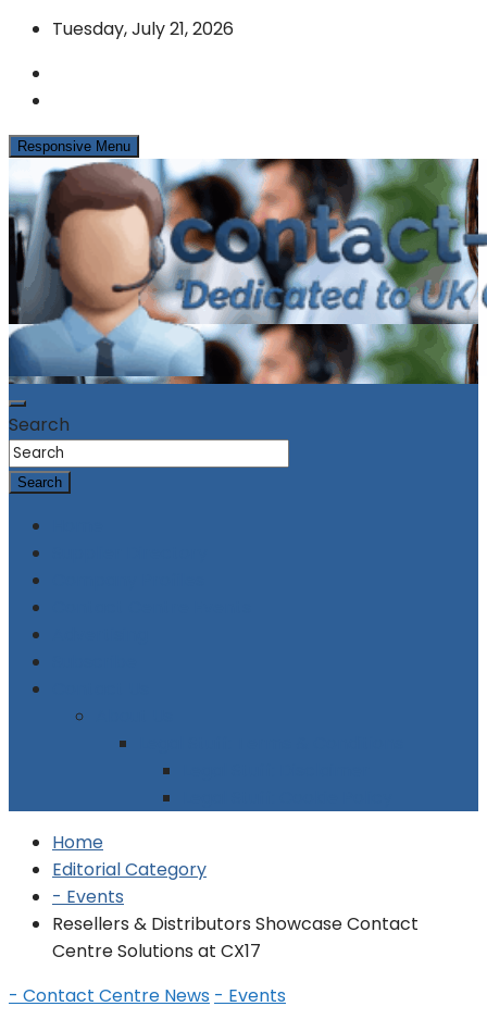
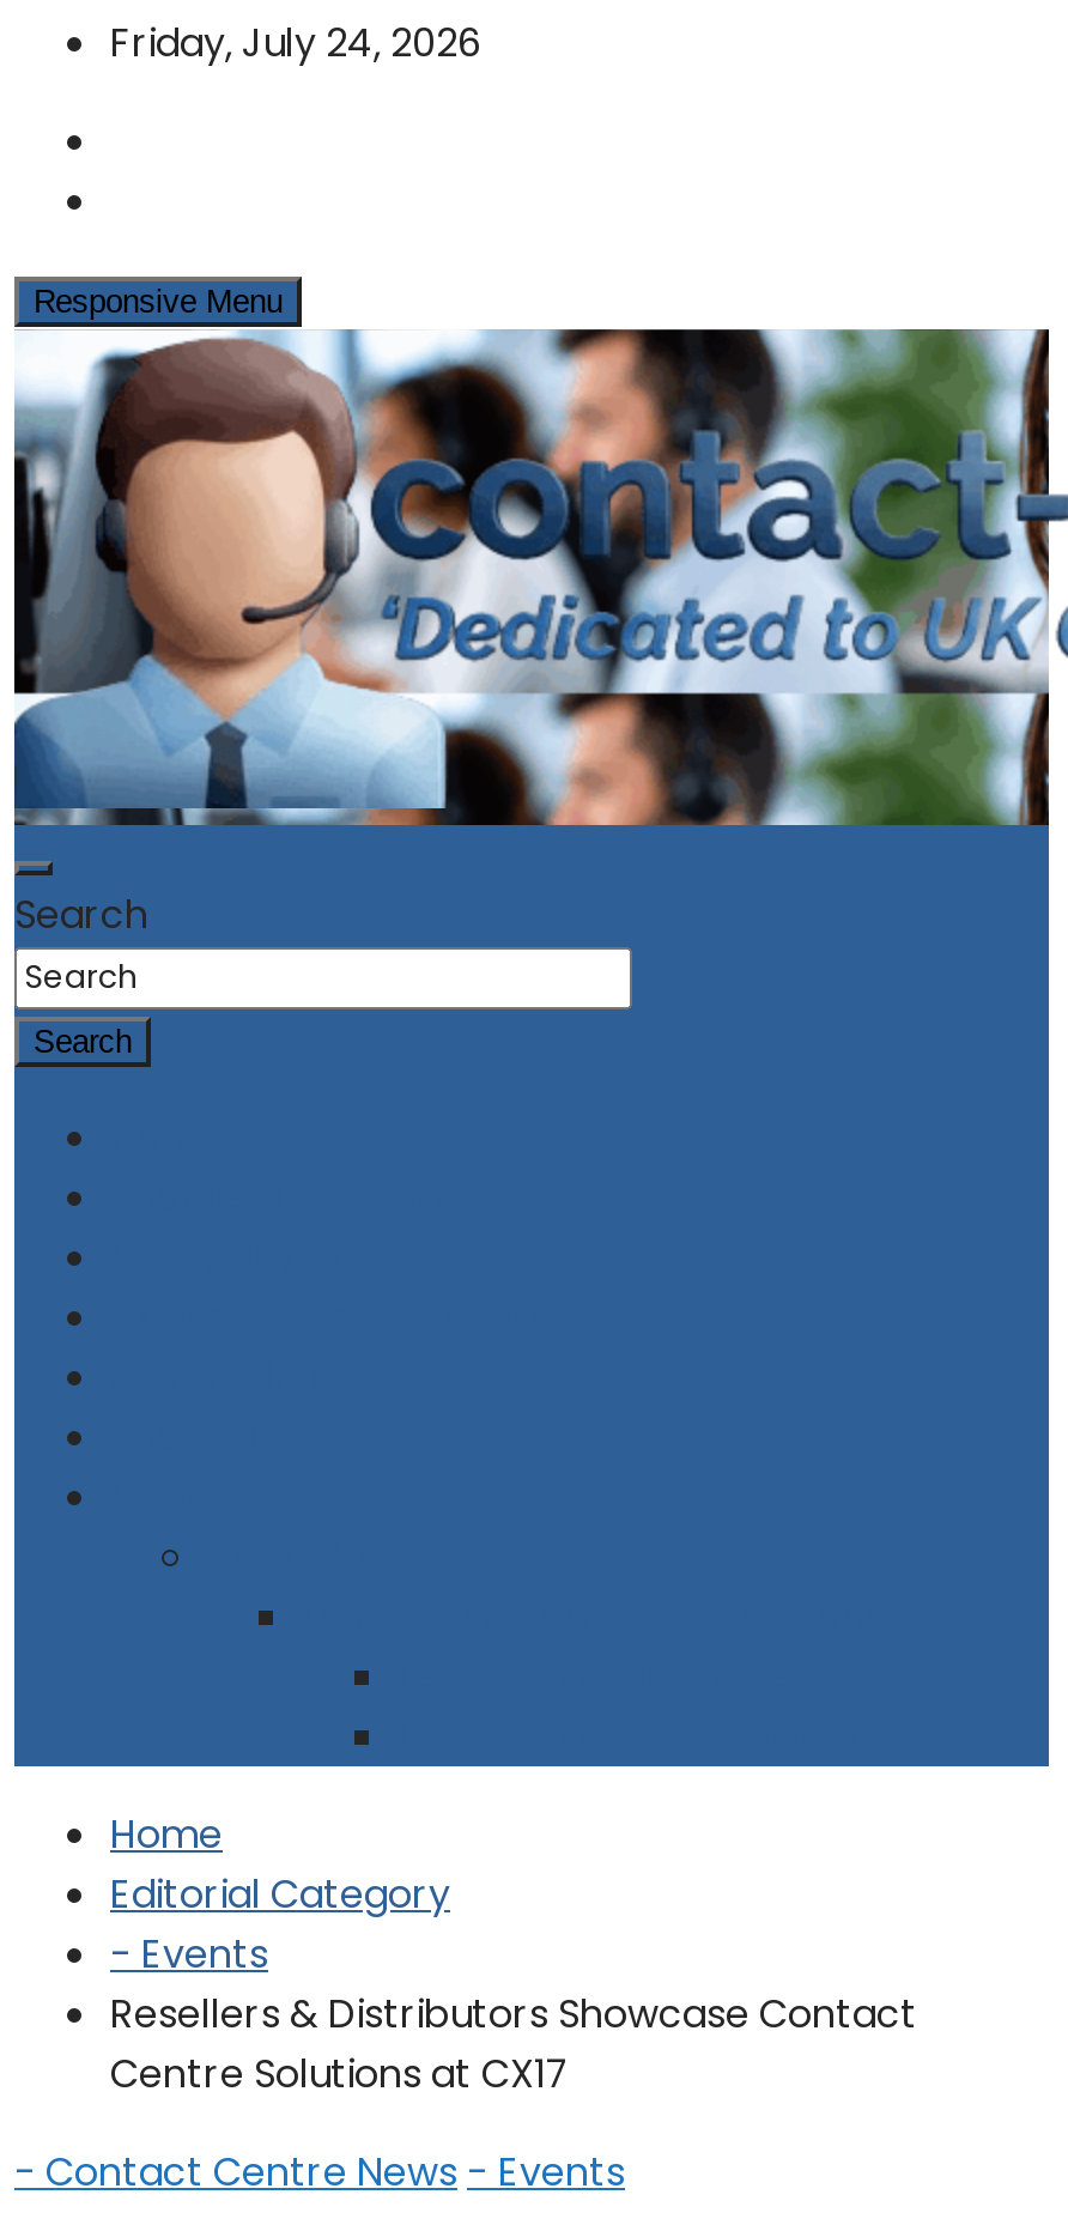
[52,16,234,41] Tuesday, July 21, 2026 -> [110,16,481,71] Friday, July 24, 2026

